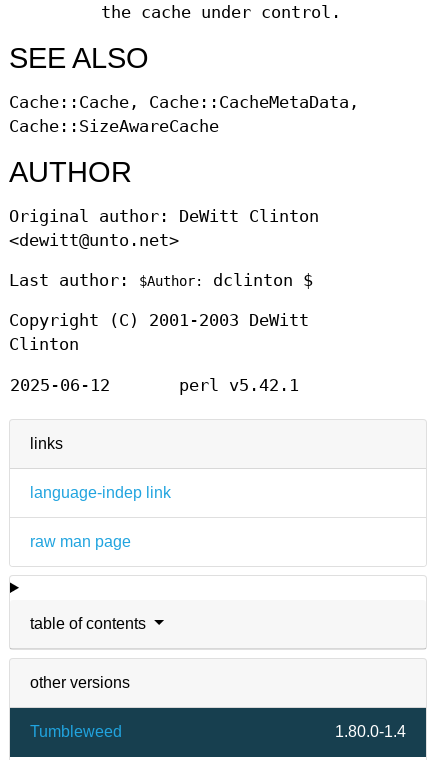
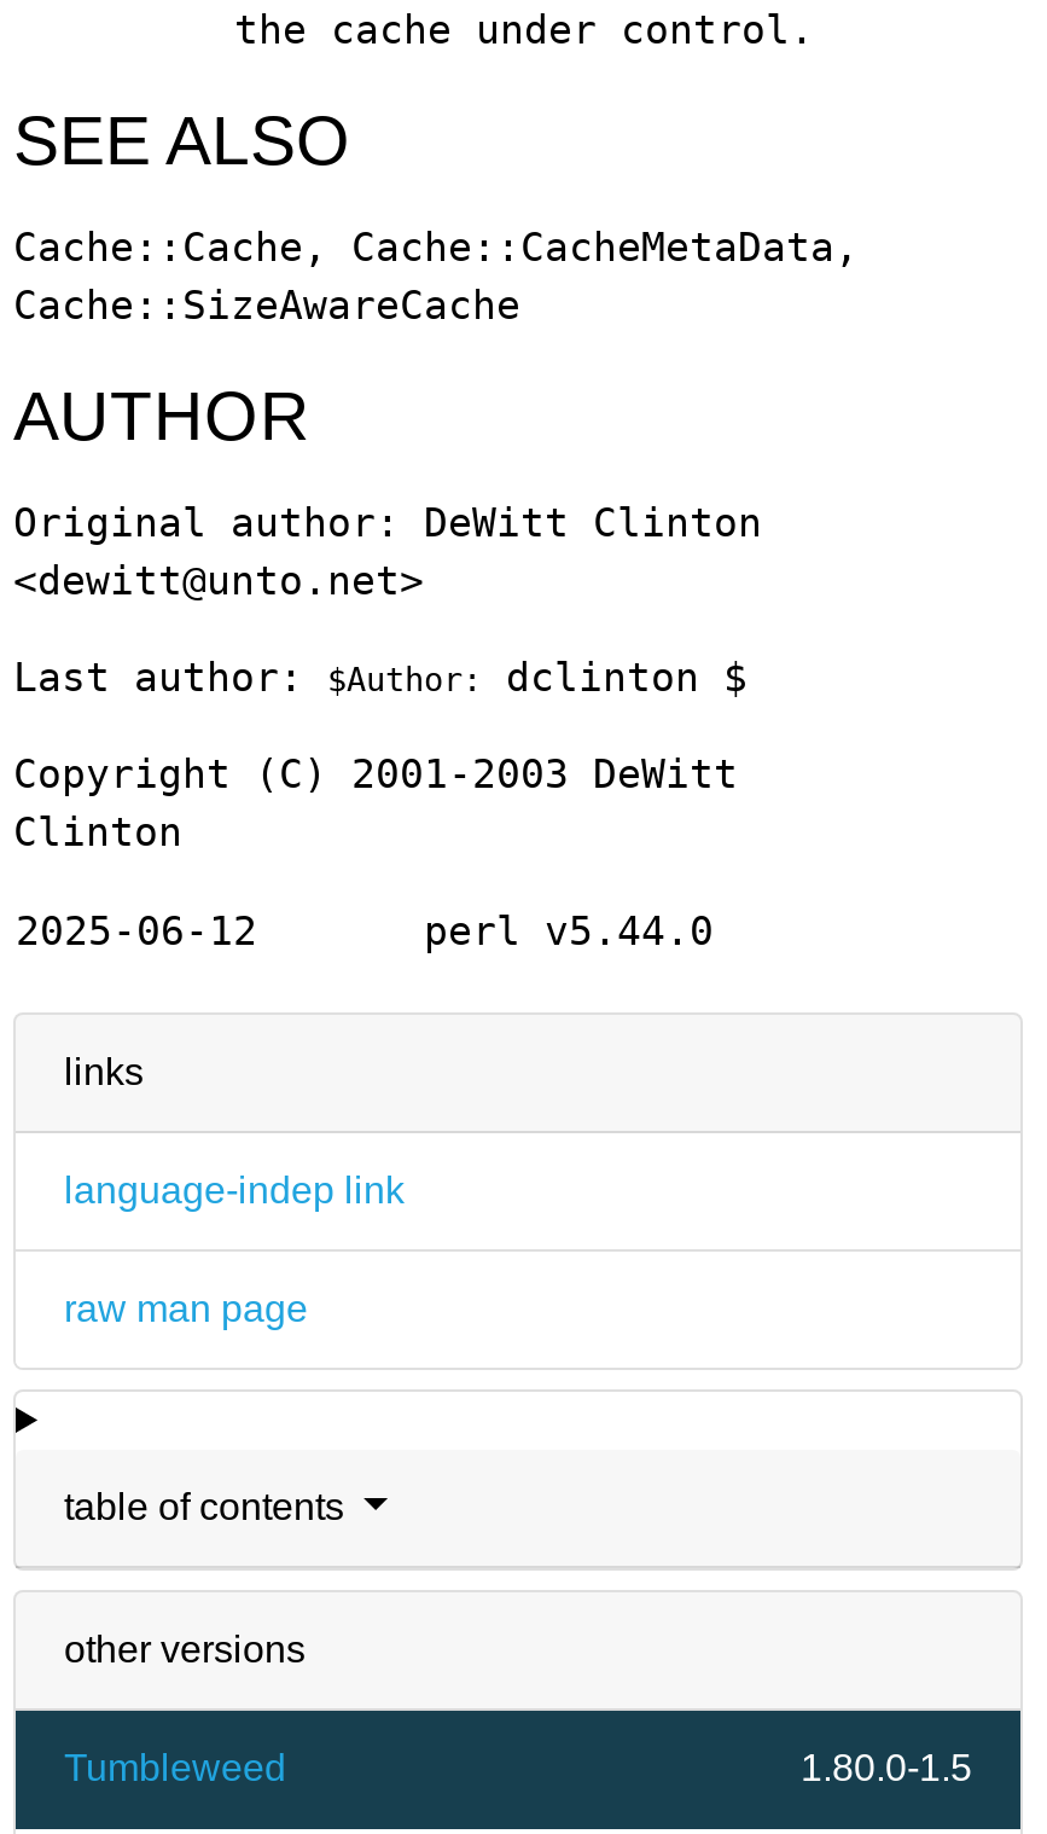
[179,376,299,395] perl v5.42.1 -> [424,909,714,954] perl v5.44.0
[335,723,406,740] 1.80.0-1.4 -> [801,1747,972,1788] 1.80.0-1.5

